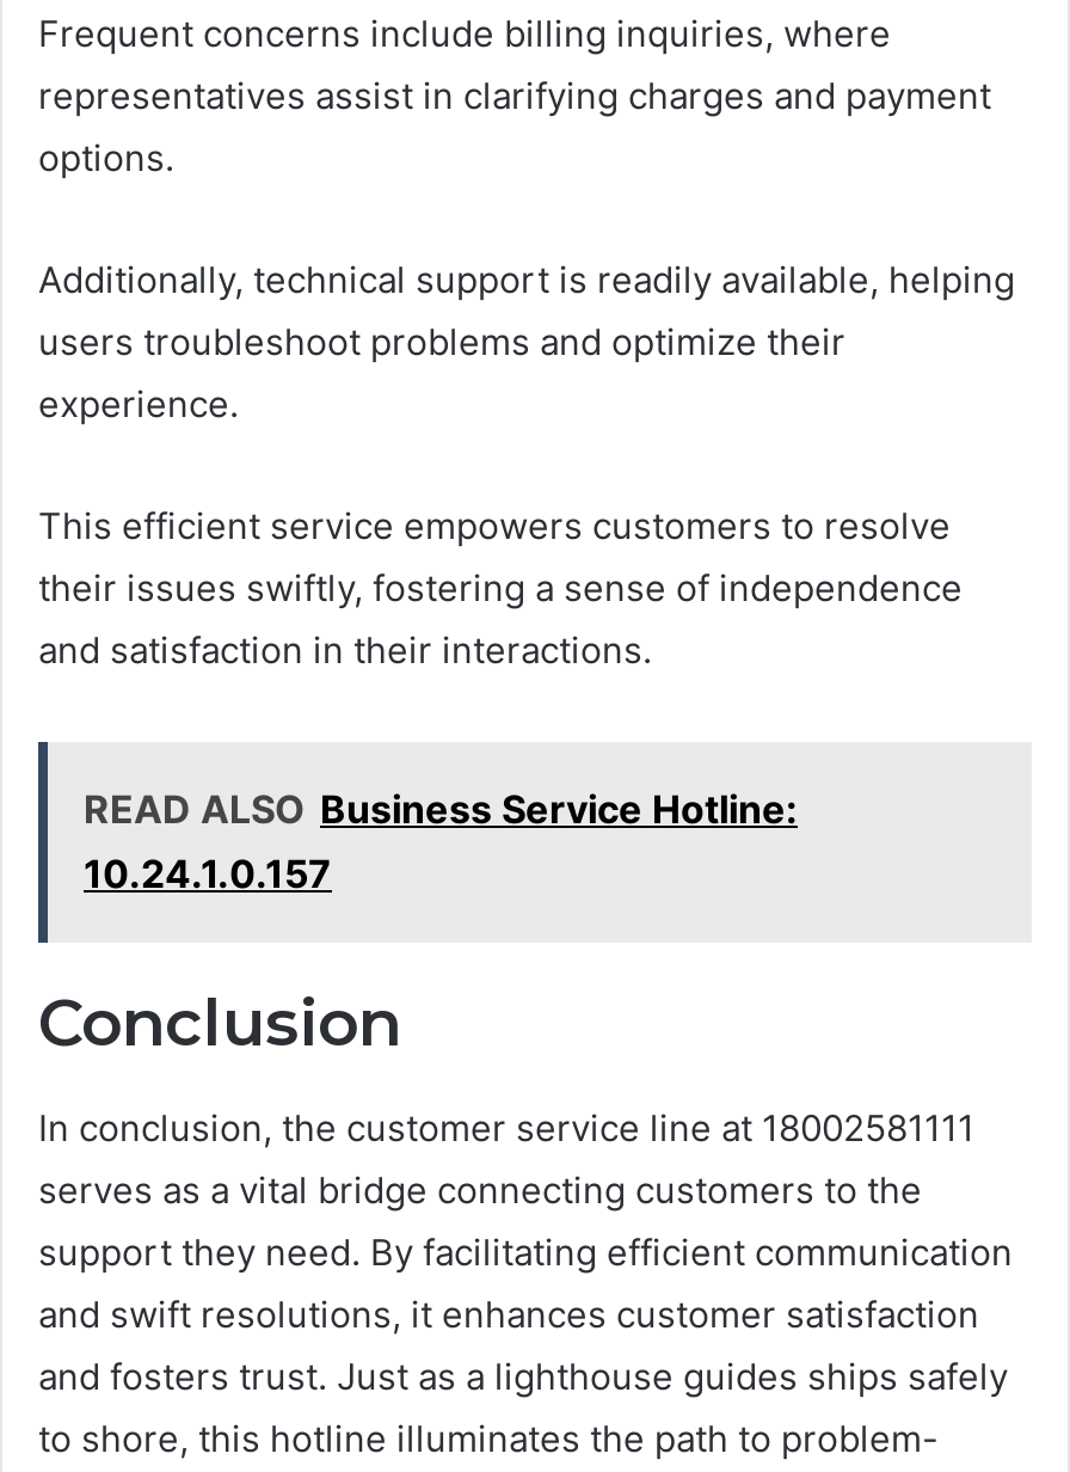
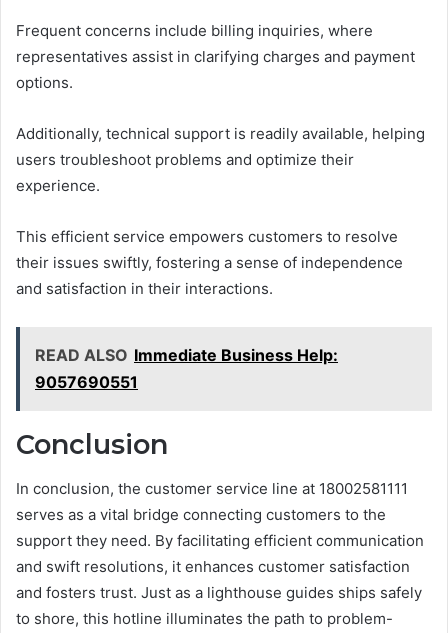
[84,784,798,832] READ ALSO Business Service Hotline: -> [35,345,338,365] READ ALSO Immediate Business Help:
[84,849,332,896] 10.24.1.0.157 -> [35,372,138,392] 9057690551

